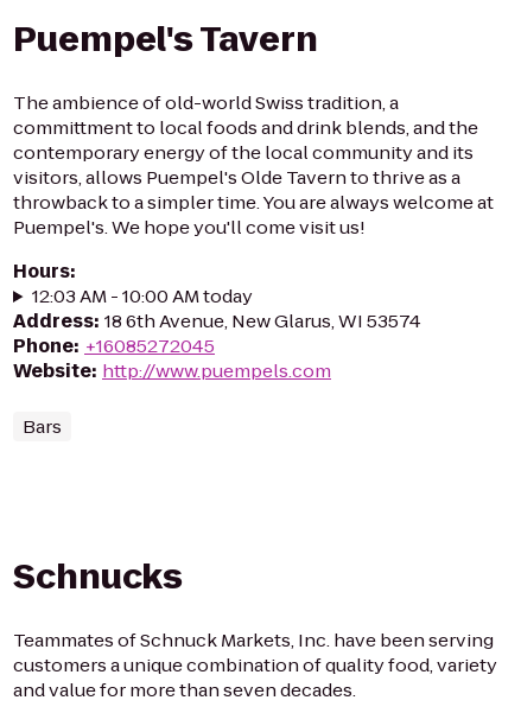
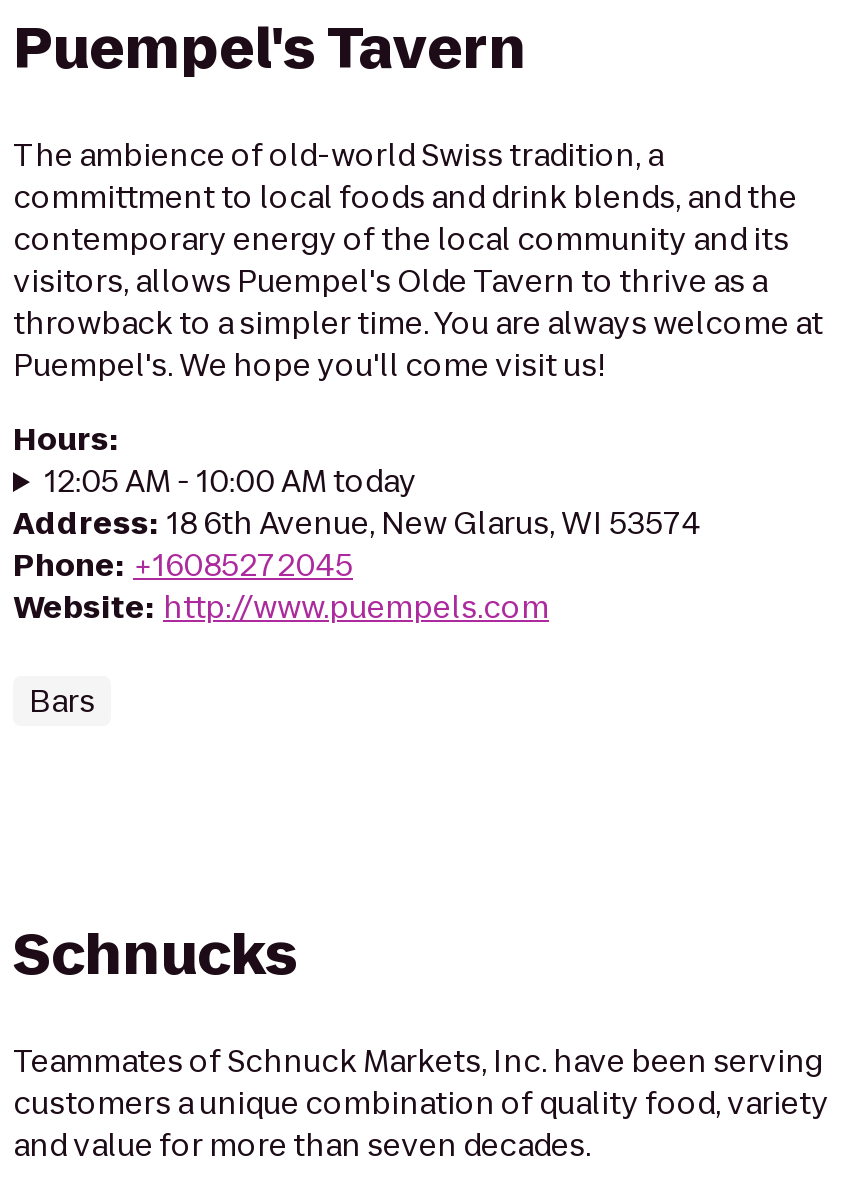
[32,284,253,308] 12:03 AM - 10:00 AM today -> [45,460,417,502] 12:05 AM - 10:00 AM today

